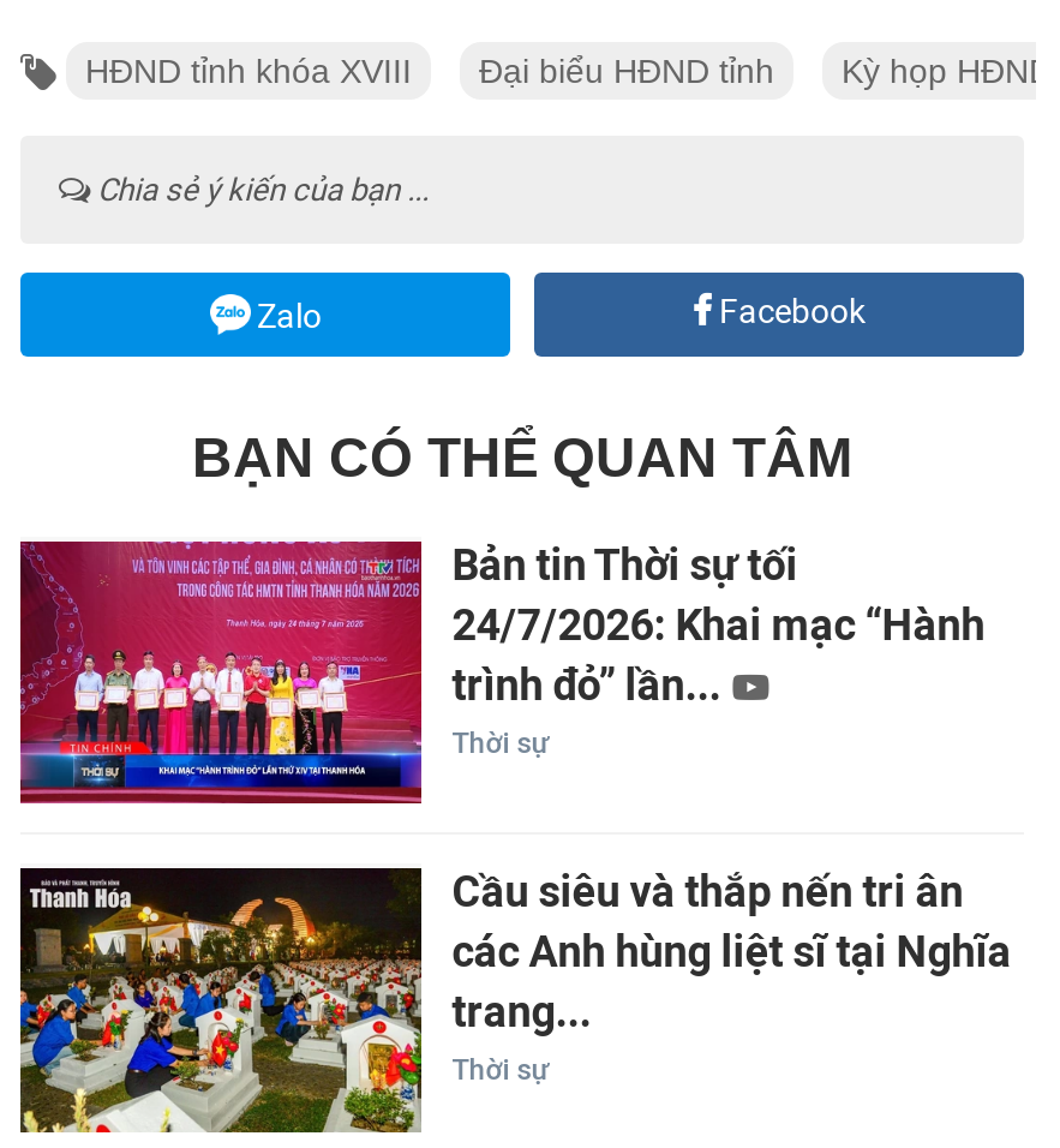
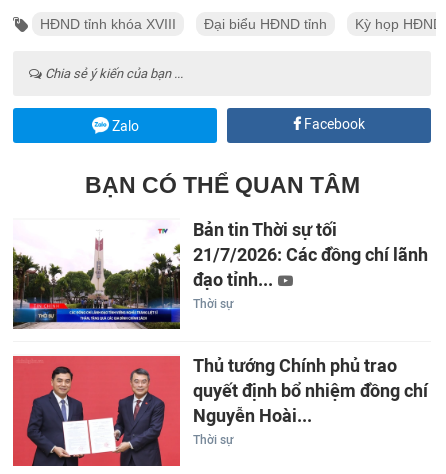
[18,539,985,806] [image] | 24/7/2026: Khai mạc “Hành | trình đỏ” lần... -> [12,220,428,330] [image] | 21/7/2026: Các đồng chí lãnh | đạo tỉnh...
[18,866,1011,1135] [image] | Cầu siêu và thắp nến tri ân | các Anh hùng liệt sĩ tại Nghĩa | trang... -> [12,355,428,467] [image] | Thủ tướng Chính phủ trao | quyết định bổ nhiệm đồng chí | Nguyễn Hoài...

